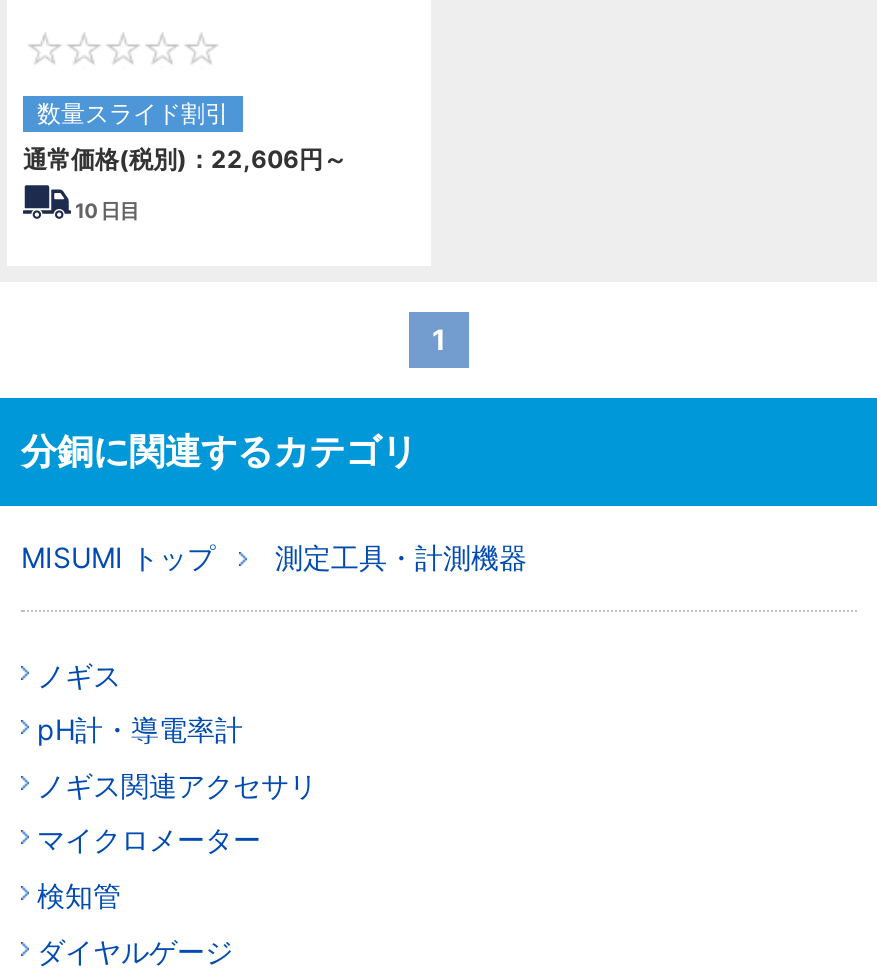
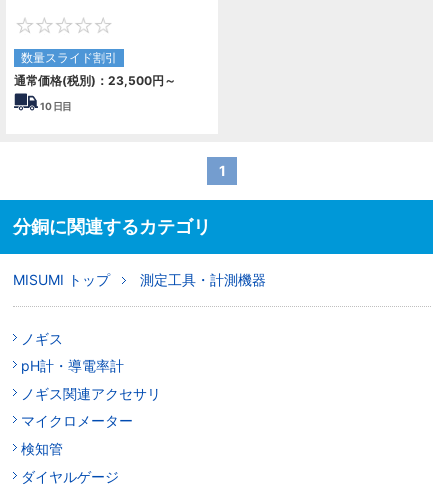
[23,144,347,174] 通常価格(税別)：22,606円～ -> [14,73,176,88] 通常価格(税別)：23,500円～

